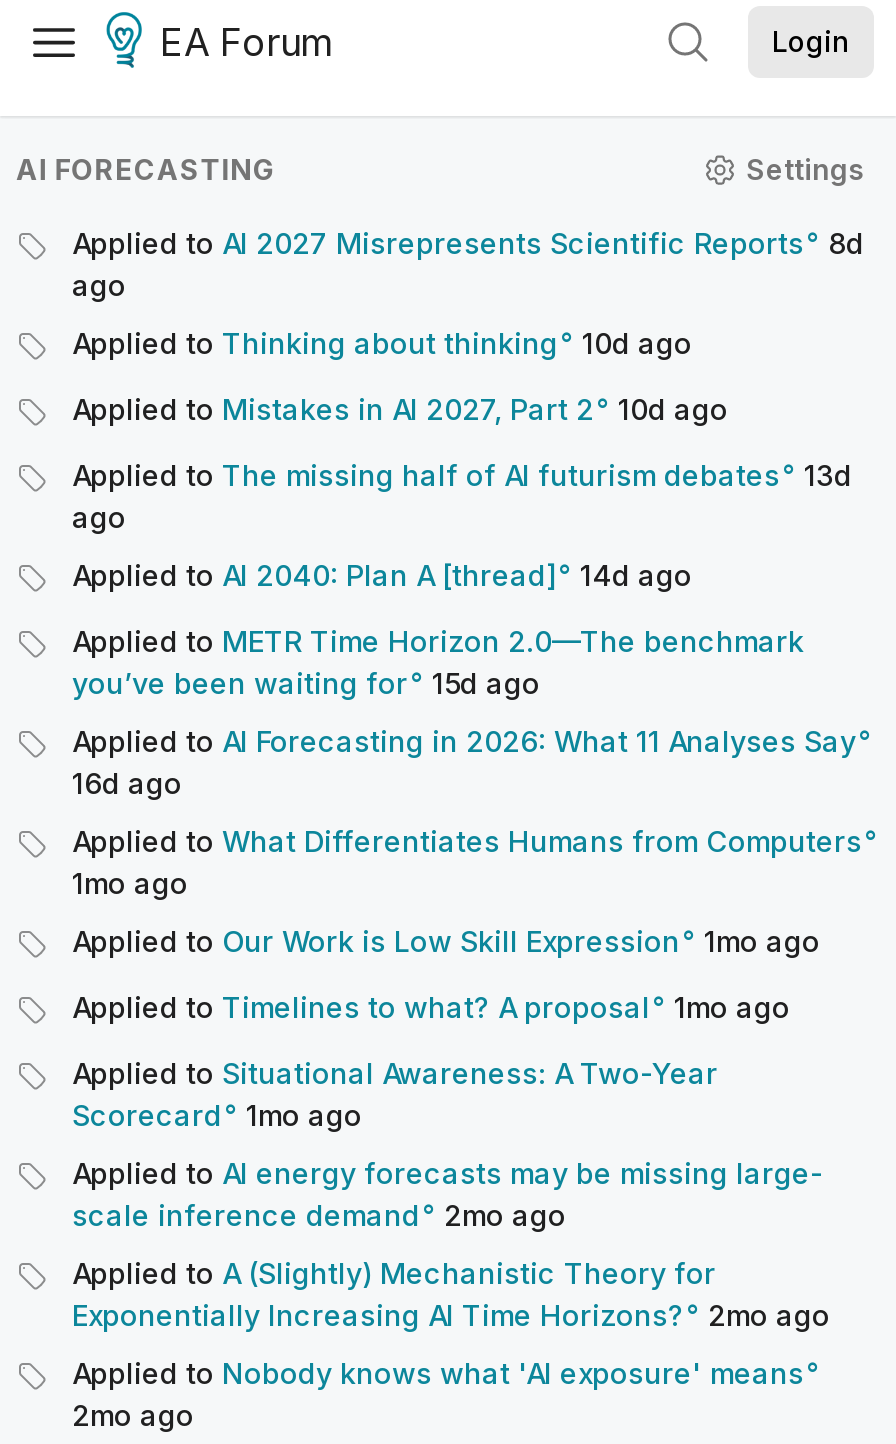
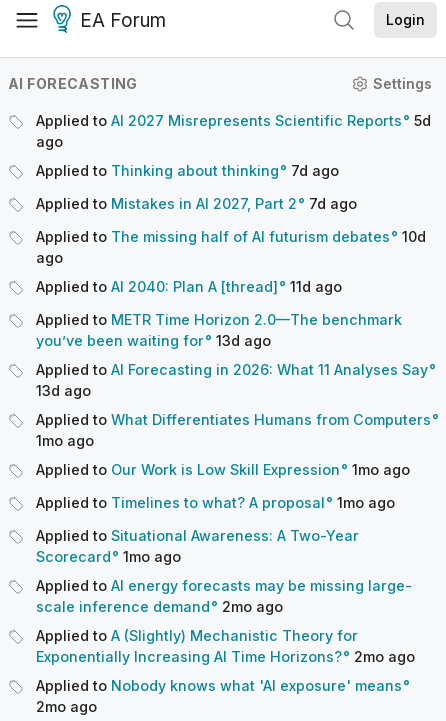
[72,226,864,260] Applied to AI 2027 Misrepresents Scientific Reports 8d -> [36,112,431,129] Applied to AI 2027 Misrepresents Scientific Reports 5d
[72,326,692,360] Applied to Thinking about thinking 10d ago -> [36,162,339,179] Applied to Thinking about thinking 7d ago
[72,392,728,426] Applied to Mistakes in AI 2027, Part 2 10d ago -> [36,195,357,212] Applied to Mistakes in AI 2027, Part 2 7d ago
[72,458,852,492] Applied to The missing half of AI futurism debates 13d -> [36,228,426,245] Applied to The missing half of AI futurism debates 10d
[72,558,692,592] Applied to AI 2040: Plan A [thread] 14d ago -> [36,278,342,295] Applied to AI 2040: Plan A [thread] 11d ago
[72,666,540,700] you’ve been waiting for 15d ago -> [36,332,271,349] you’ve been waiting for 13d ago
[72,766,182,800] 16d ago -> [36,382,91,399] 13d ago

